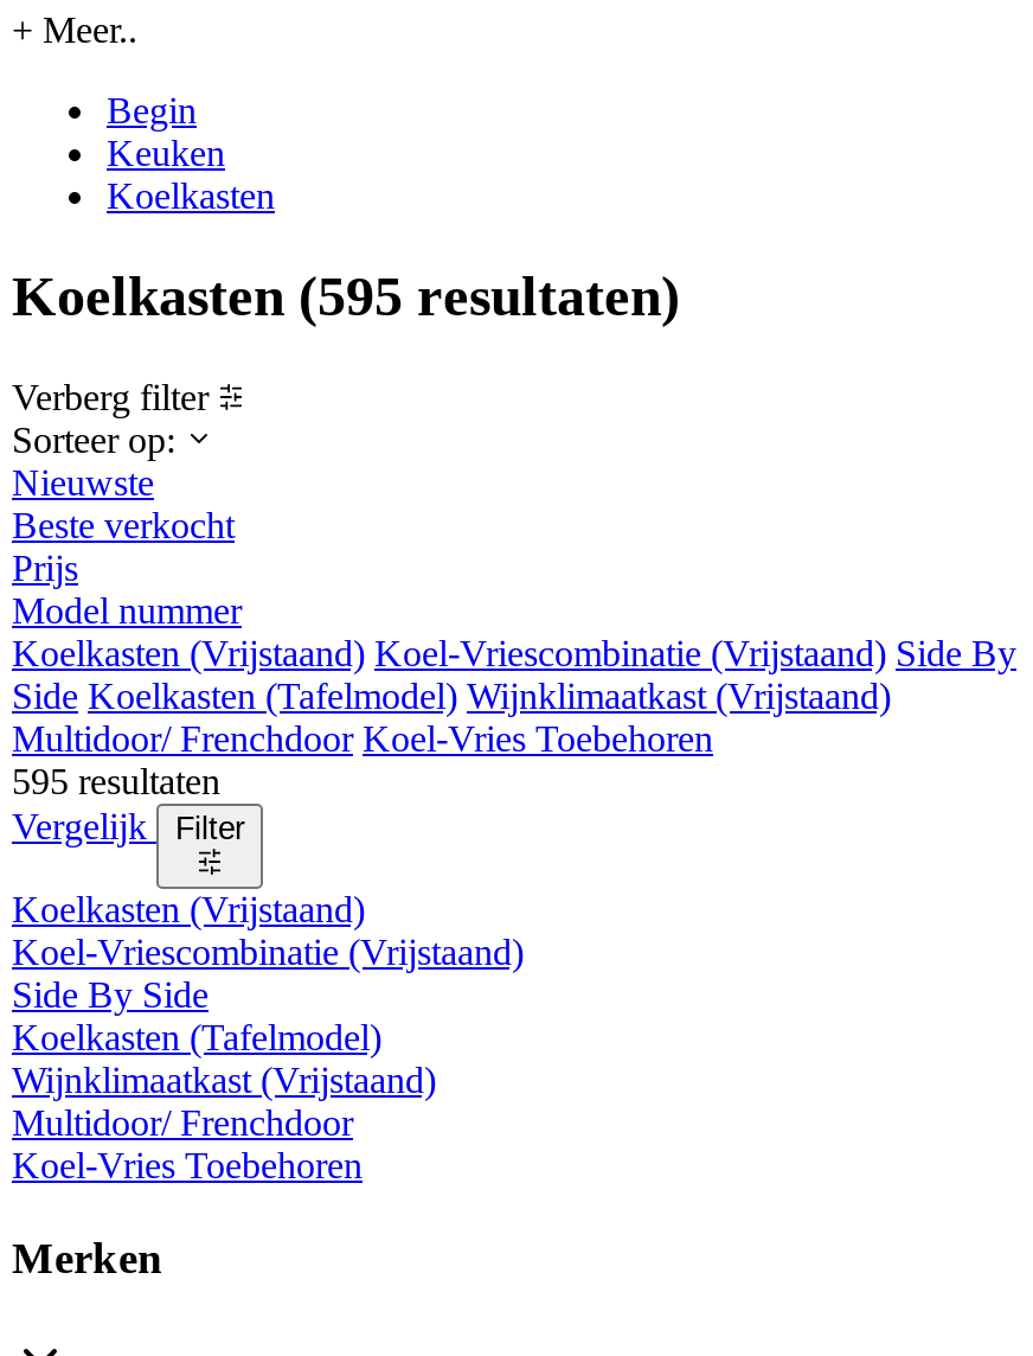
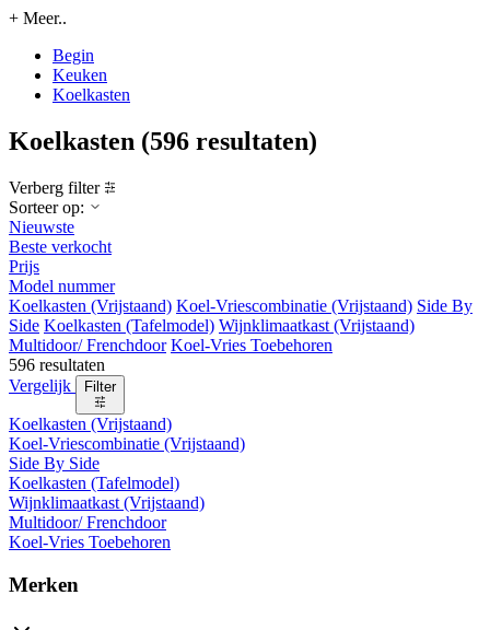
[12,266,680,328] Koelkasten (595 resultaten) -> [9,127,317,156] Koelkasten (596 resultaten)
[12,762,220,802] 595 resultaten -> [9,356,105,374] 596 resultaten

